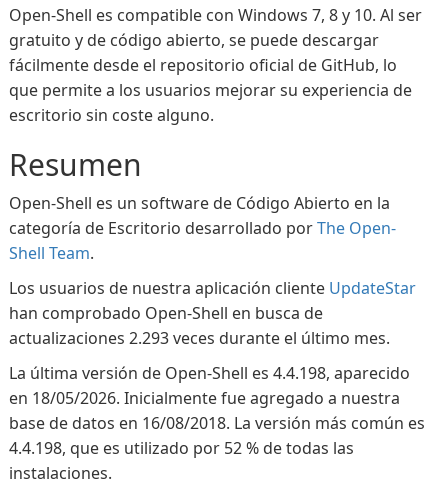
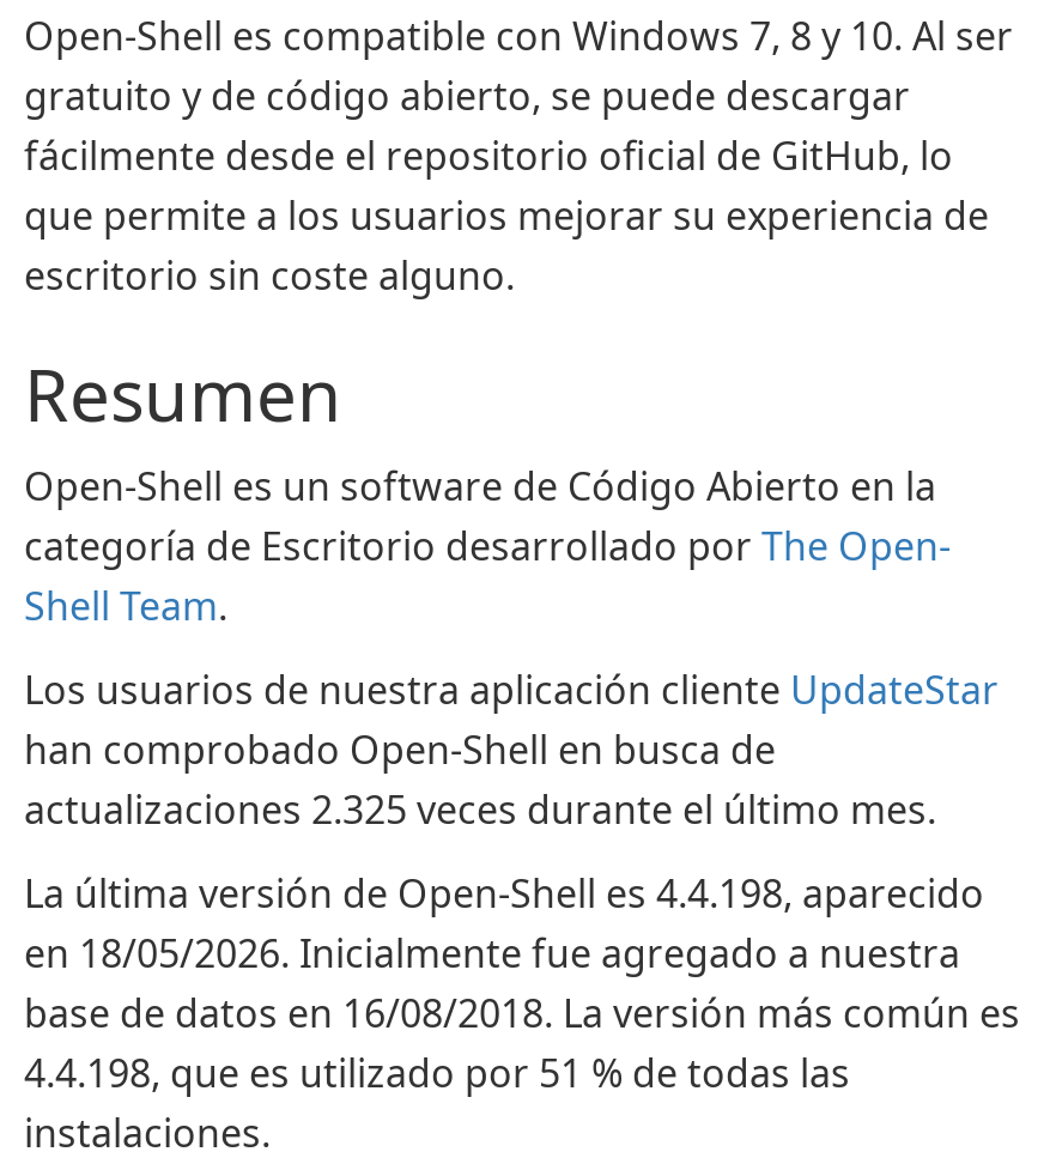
[9,327,390,349] actualizaciones 2.293 veces durante el último mes. -> [24,783,936,836] actualizaciones 2.325 veces durante el último mes.
[9,437,354,459] 4.4.198, que es utilizado por 52 % de todas las -> [24,1047,850,1099] 4.4.198, que es utilizado por 51 % de todas las

